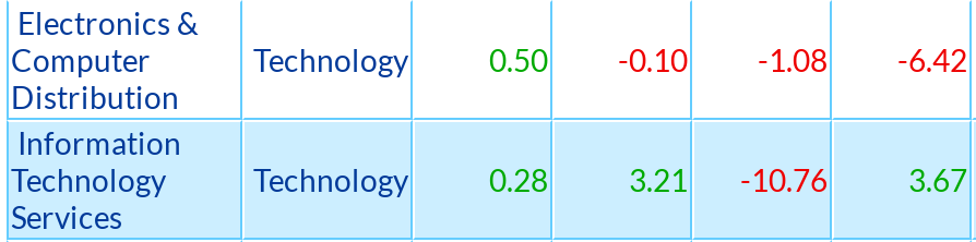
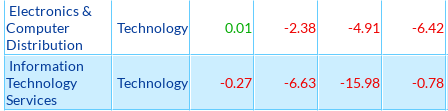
[483,41,548,78] 0.50 -> [222,19,252,36] 0.01
[611,41,688,78] -0.10 -> [281,19,316,36] -2.38
[751,41,828,78] -1.08 -> [345,19,380,36] -4.91
[483,161,548,198] 0.28 -> [217,74,252,91] -0.27
[622,161,688,198] 3.21 -> [281,74,316,91] -6.63
[734,161,828,198] -10.76 -> [337,74,380,91] -15.98
[902,161,967,198] 3.67 -> [409,74,444,91] -0.78

